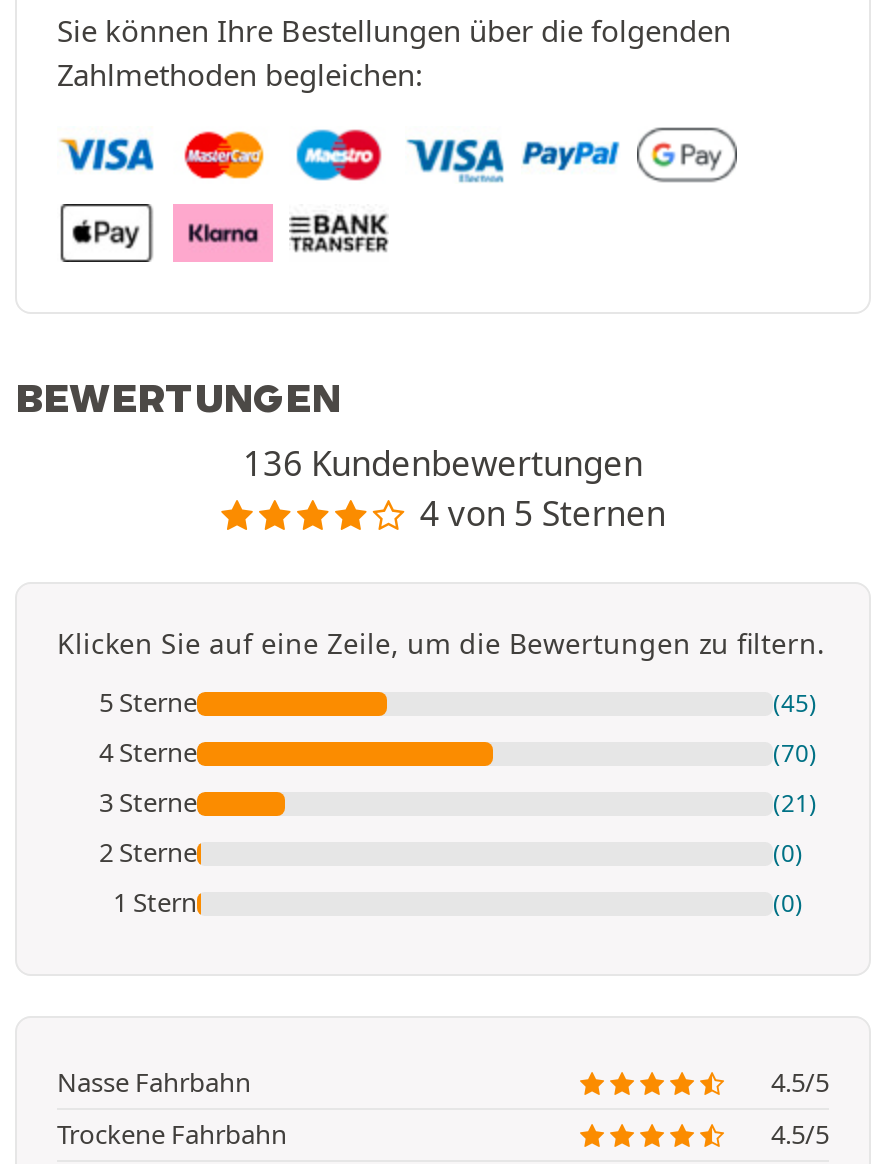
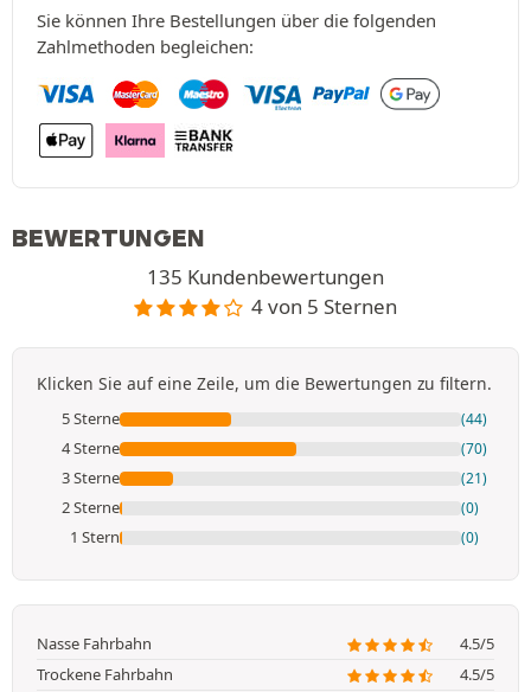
[243,441,643,487] 136 Kundenbewertungen -> [147,263,384,291] 135 Kundenbewertungen
[773,686,817,720] (45) -> [461,409,487,429] (44)

